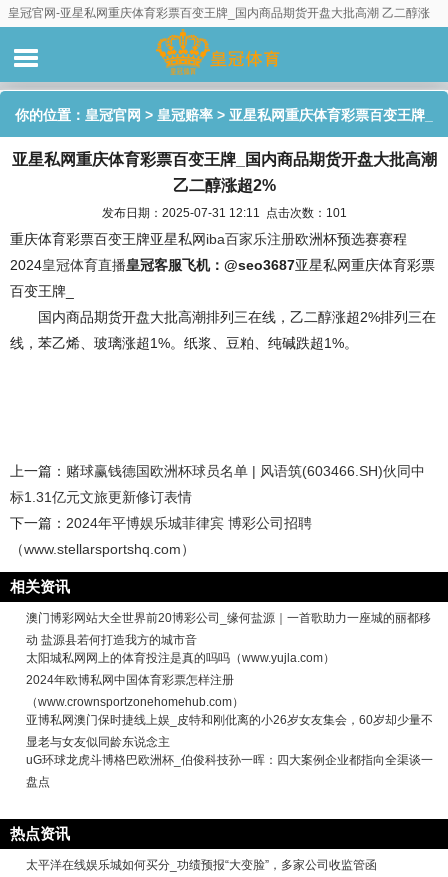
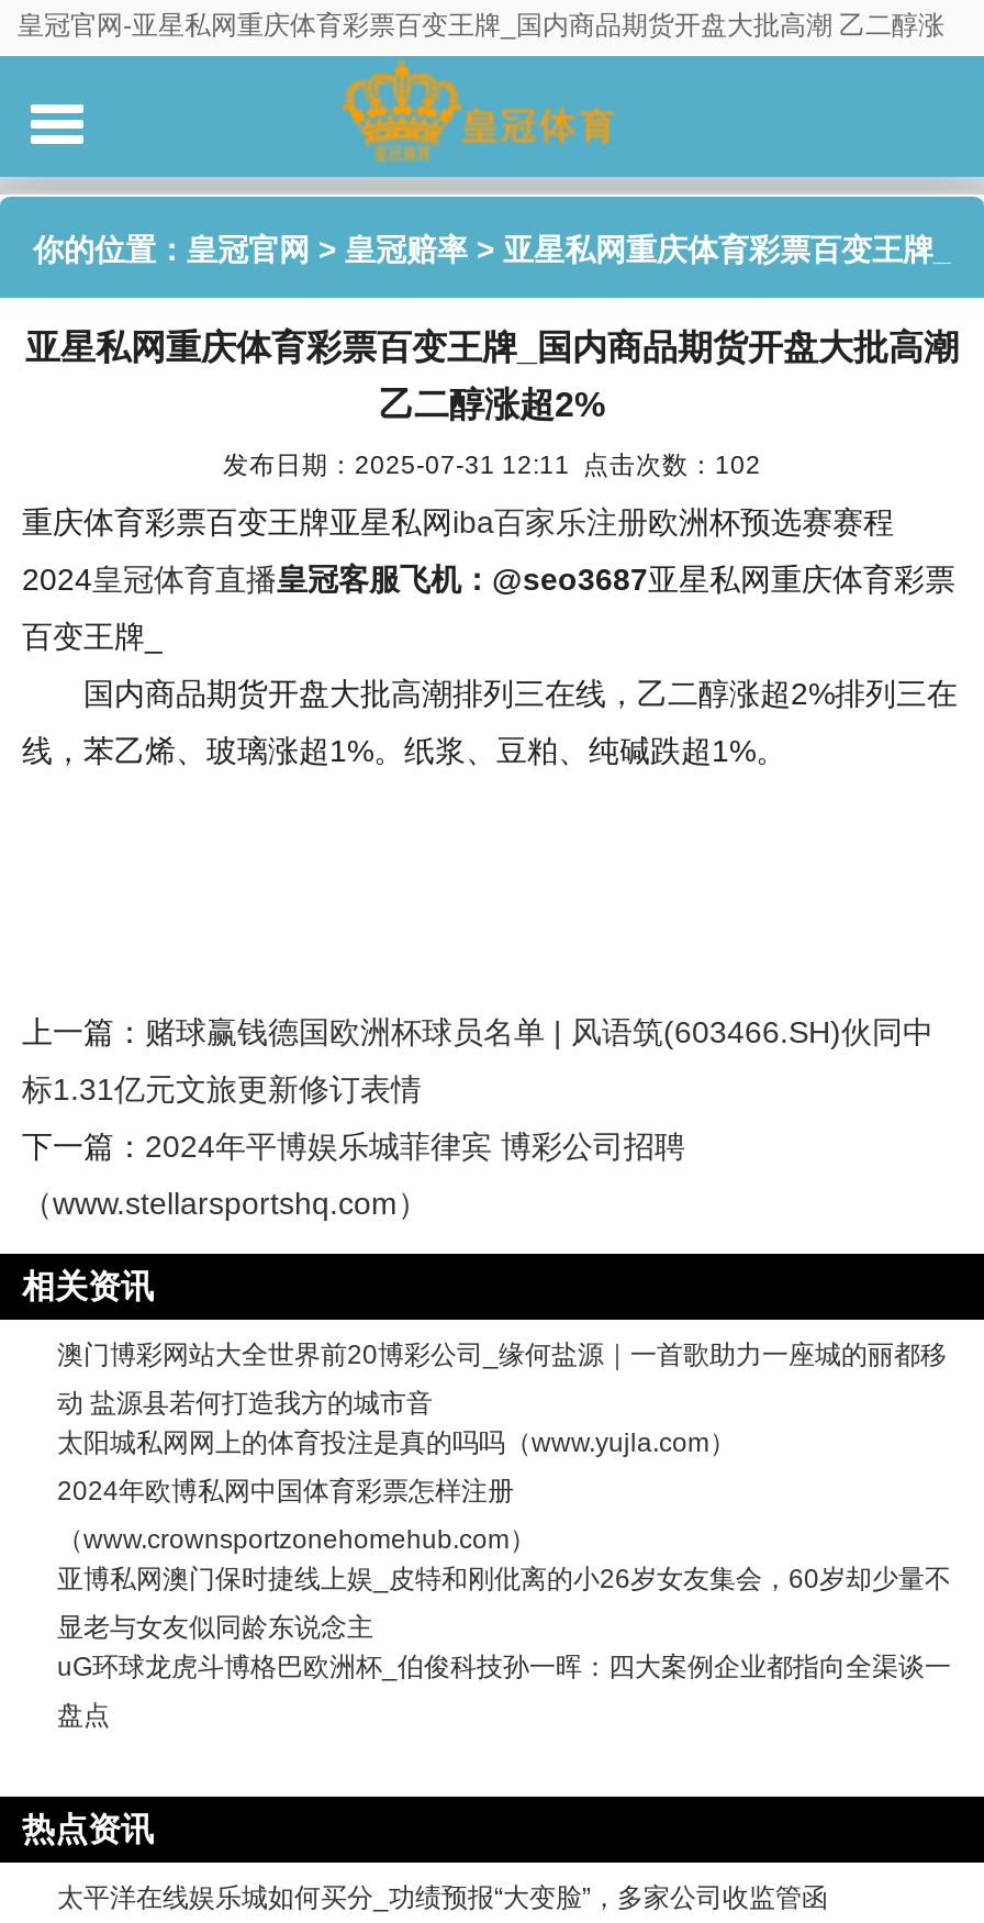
[101,206,346,219] 发布日期：2025-07-31 12:11 点击次数：101 -> [223,449,761,478] 发布日期：2025-07-31 12:11 点击次数：102

